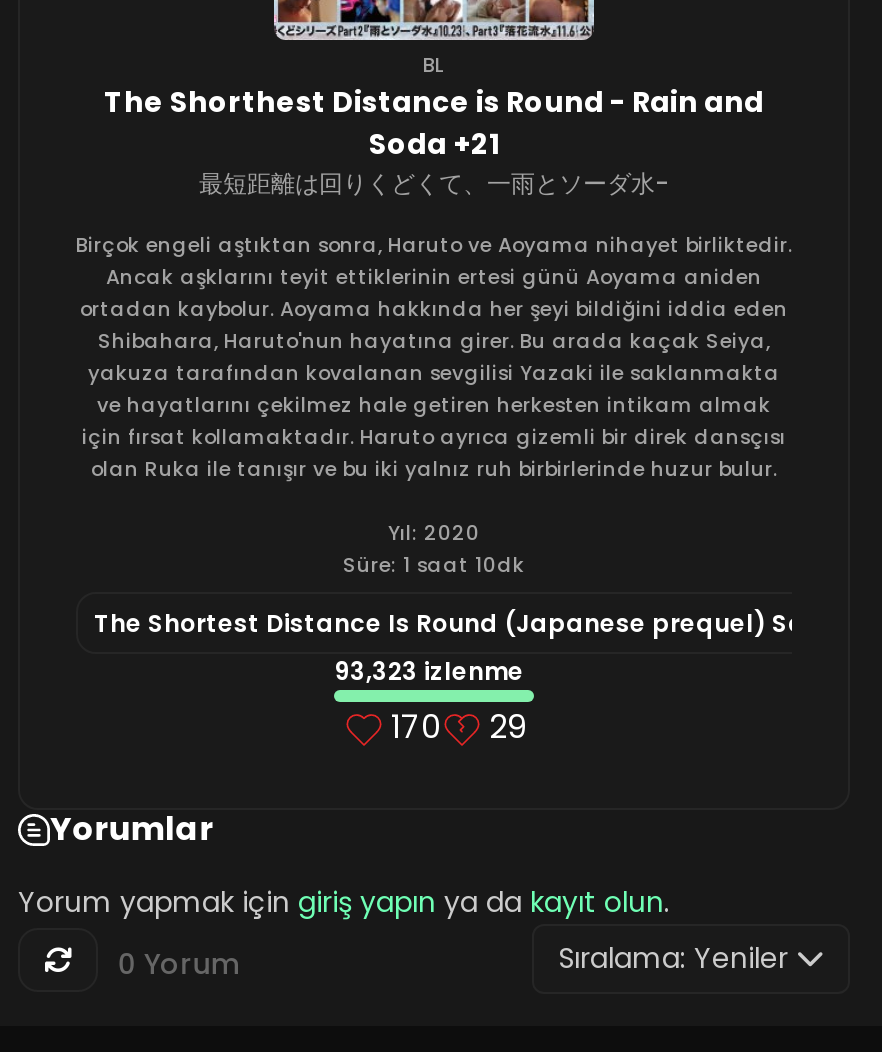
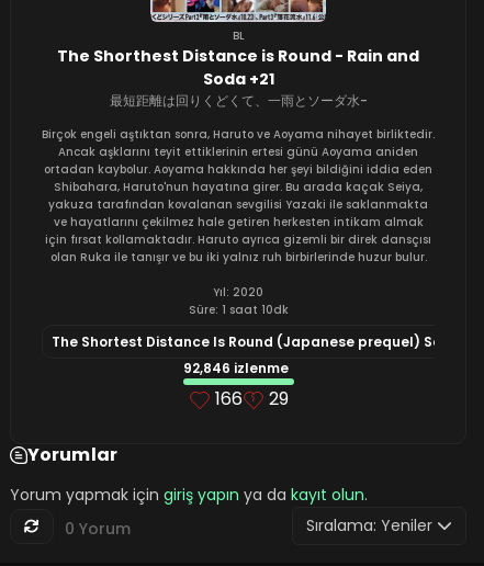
[334,654,524,688] 93,323 izlenme -> [183,359,288,378] 92,846 izlenme
[391,704,525,750] 170 29 -> [215,386,288,412] 166 29

